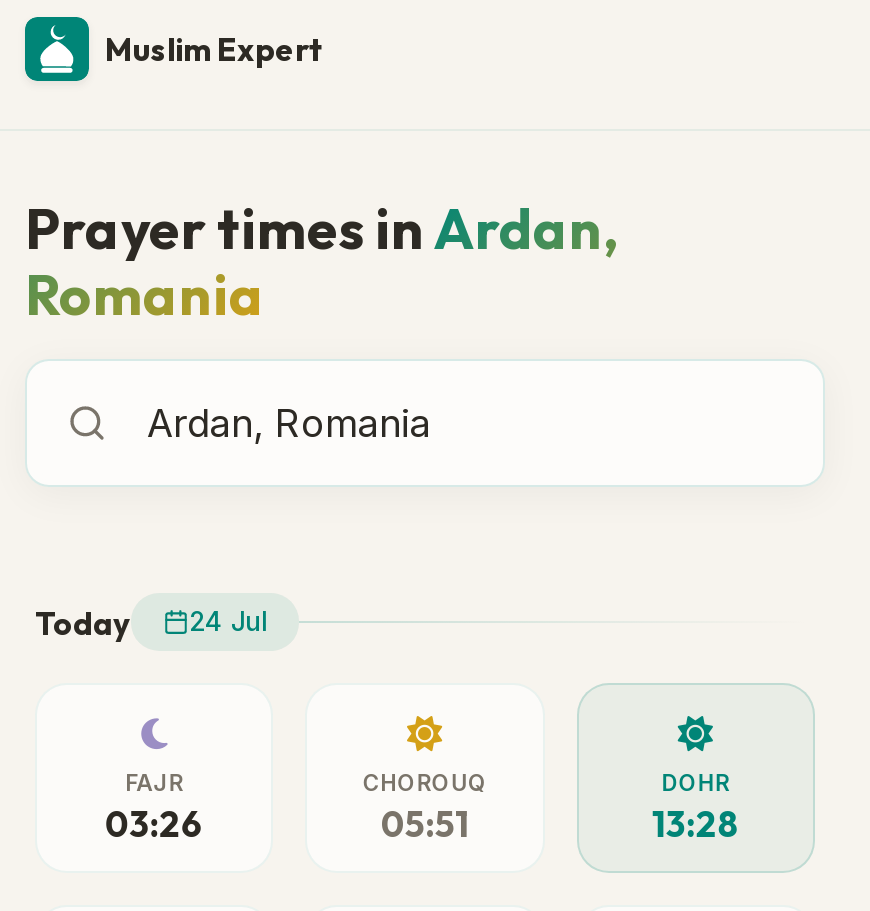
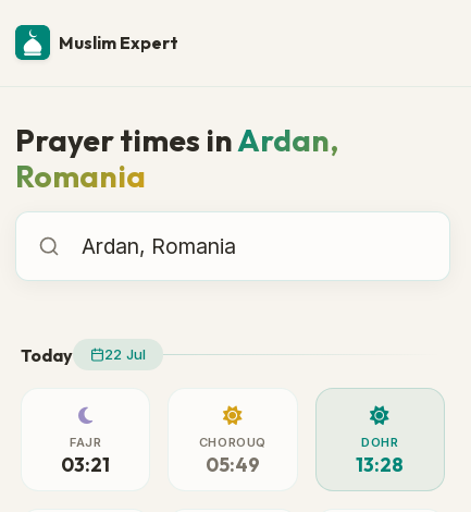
[35,602,267,642] Today 24 Jul -> [21,344,146,365] Today 22 Jul
[105,800,203,846] 03:26 -> [61,452,110,477] 03:21
[381,800,469,846] 05:51 -> [206,452,260,477] 05:49

